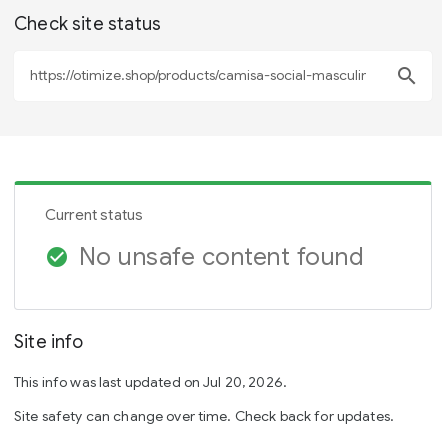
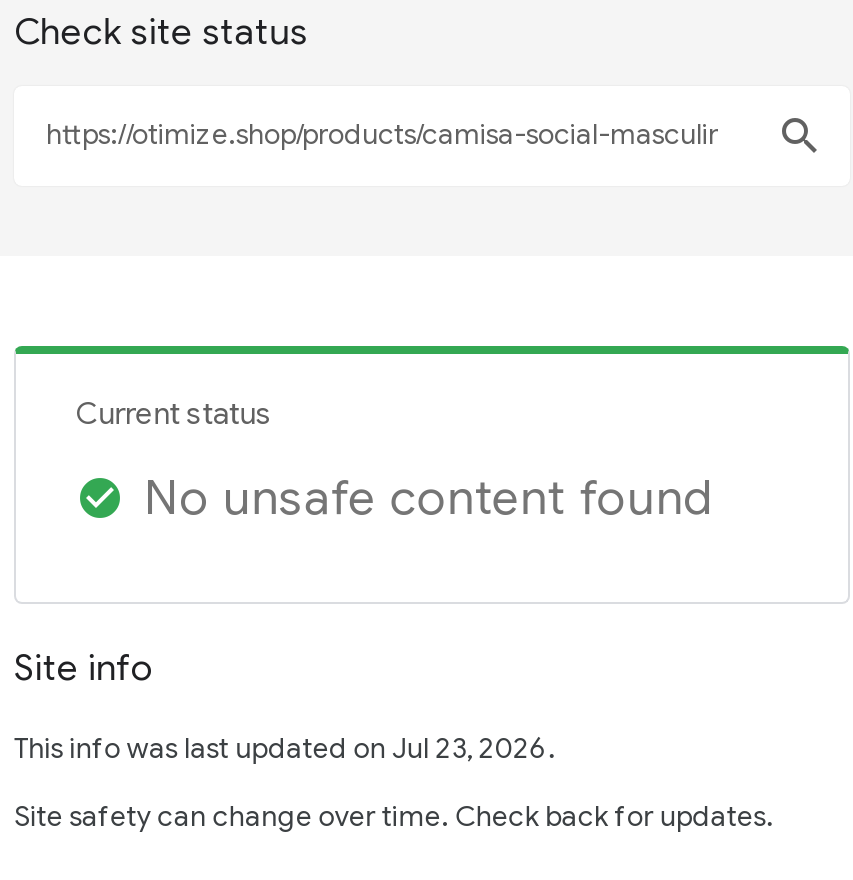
[14,373,287,391] This info was last updated on Jul 20, 2026. -> [14,730,556,766] This info was last updated on Jul 23, 2026.

